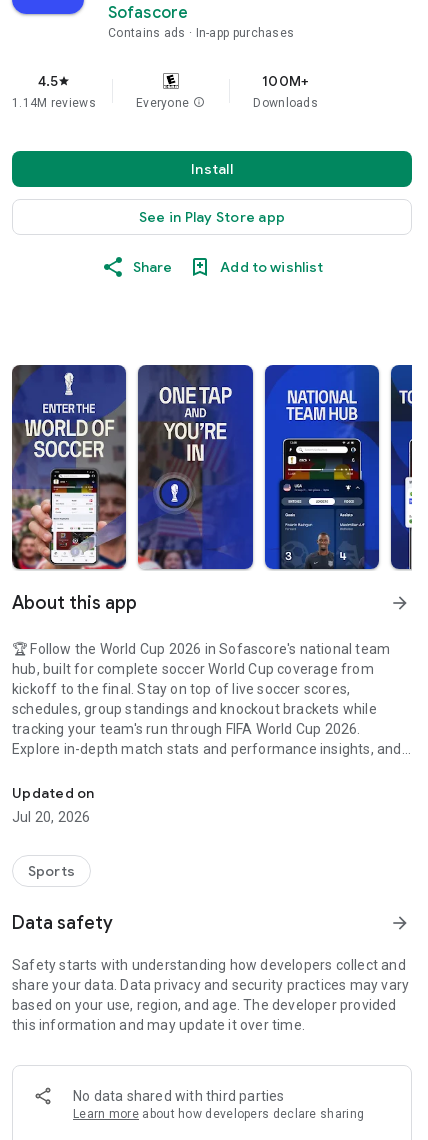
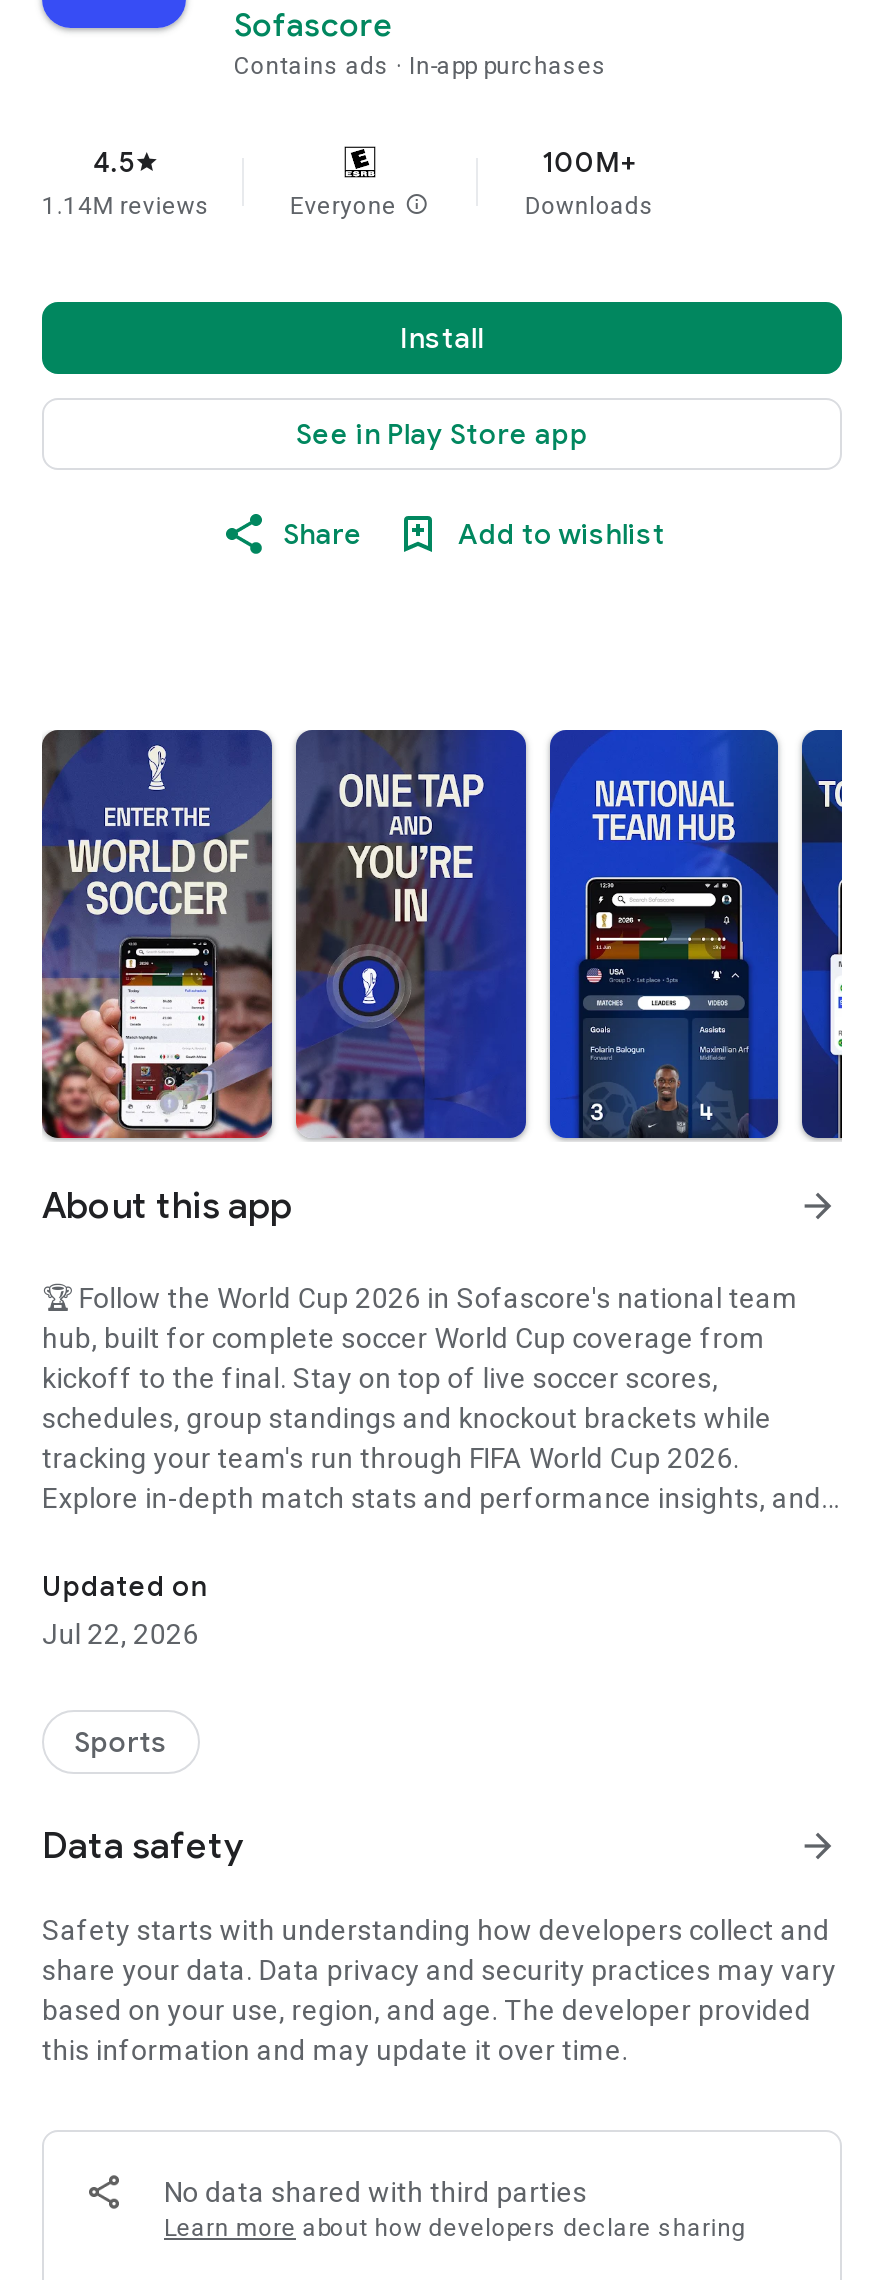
[12,809,90,825] Jul 20, 2026 -> [42,1618,199,1650] Jul 22, 2026

